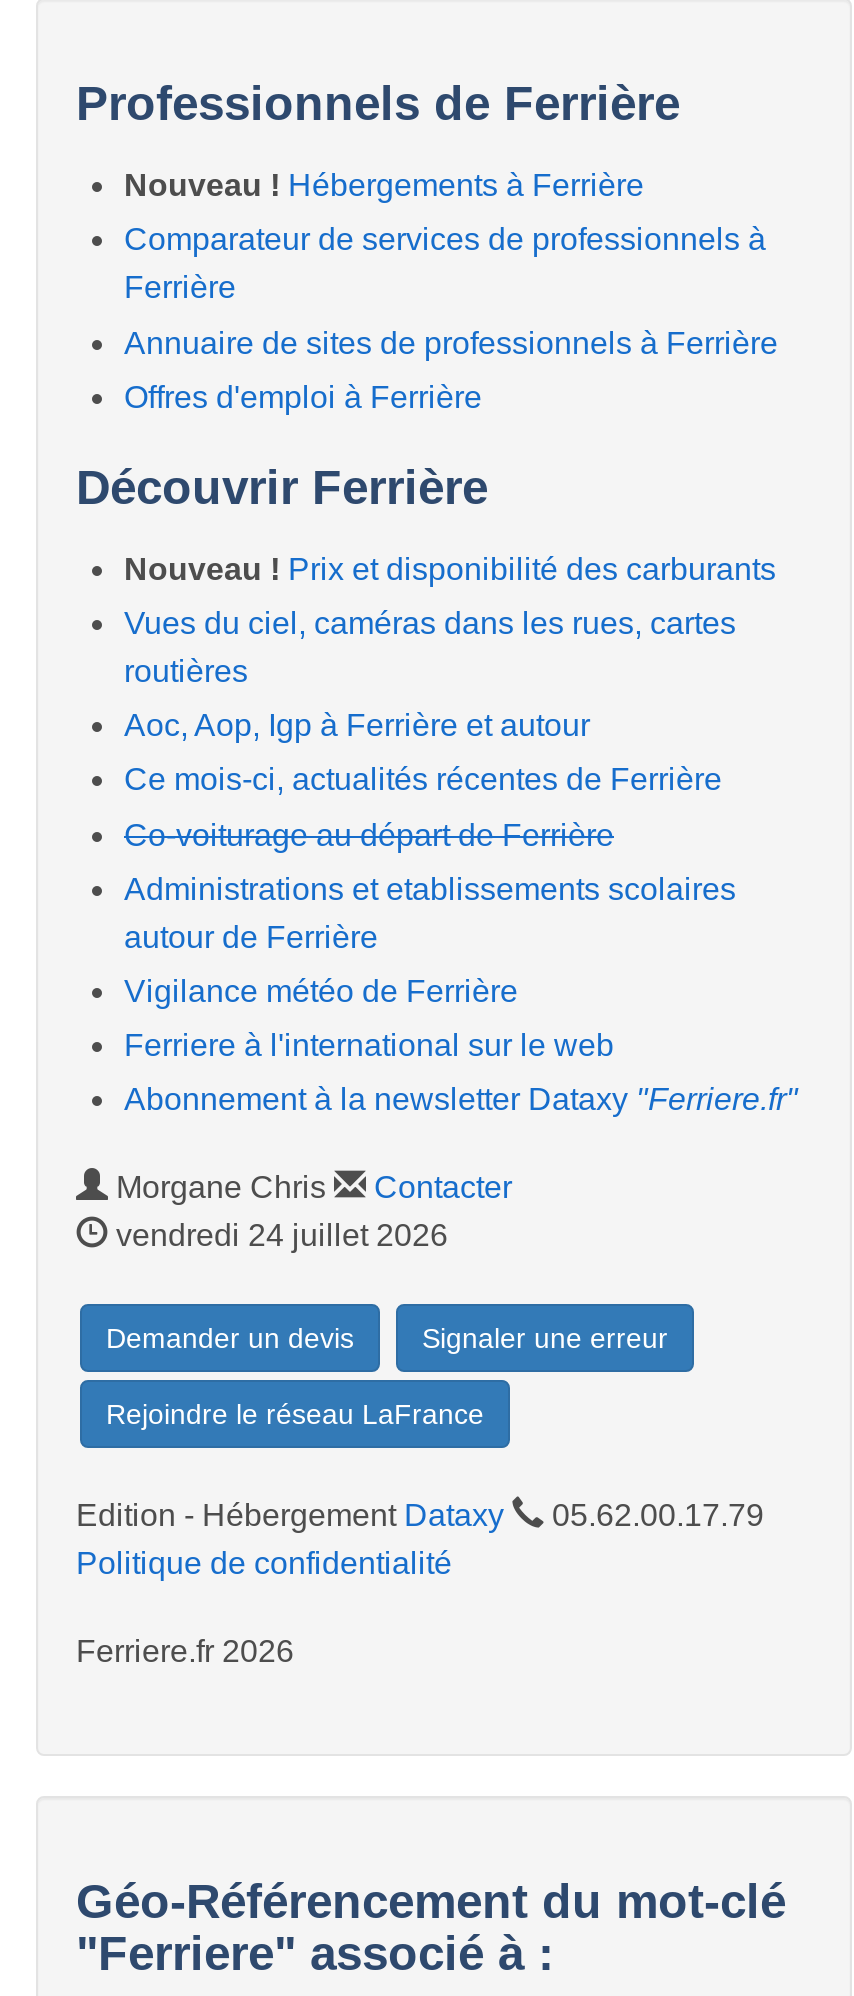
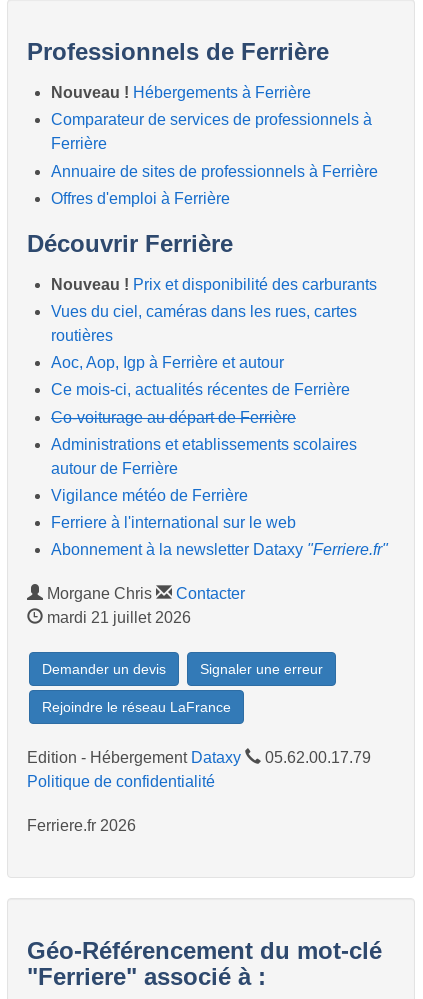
[108,1219,448,1253] vendredi 24 juillet 2026 -> [43,609,191,626] mardi 21 juillet 2026

